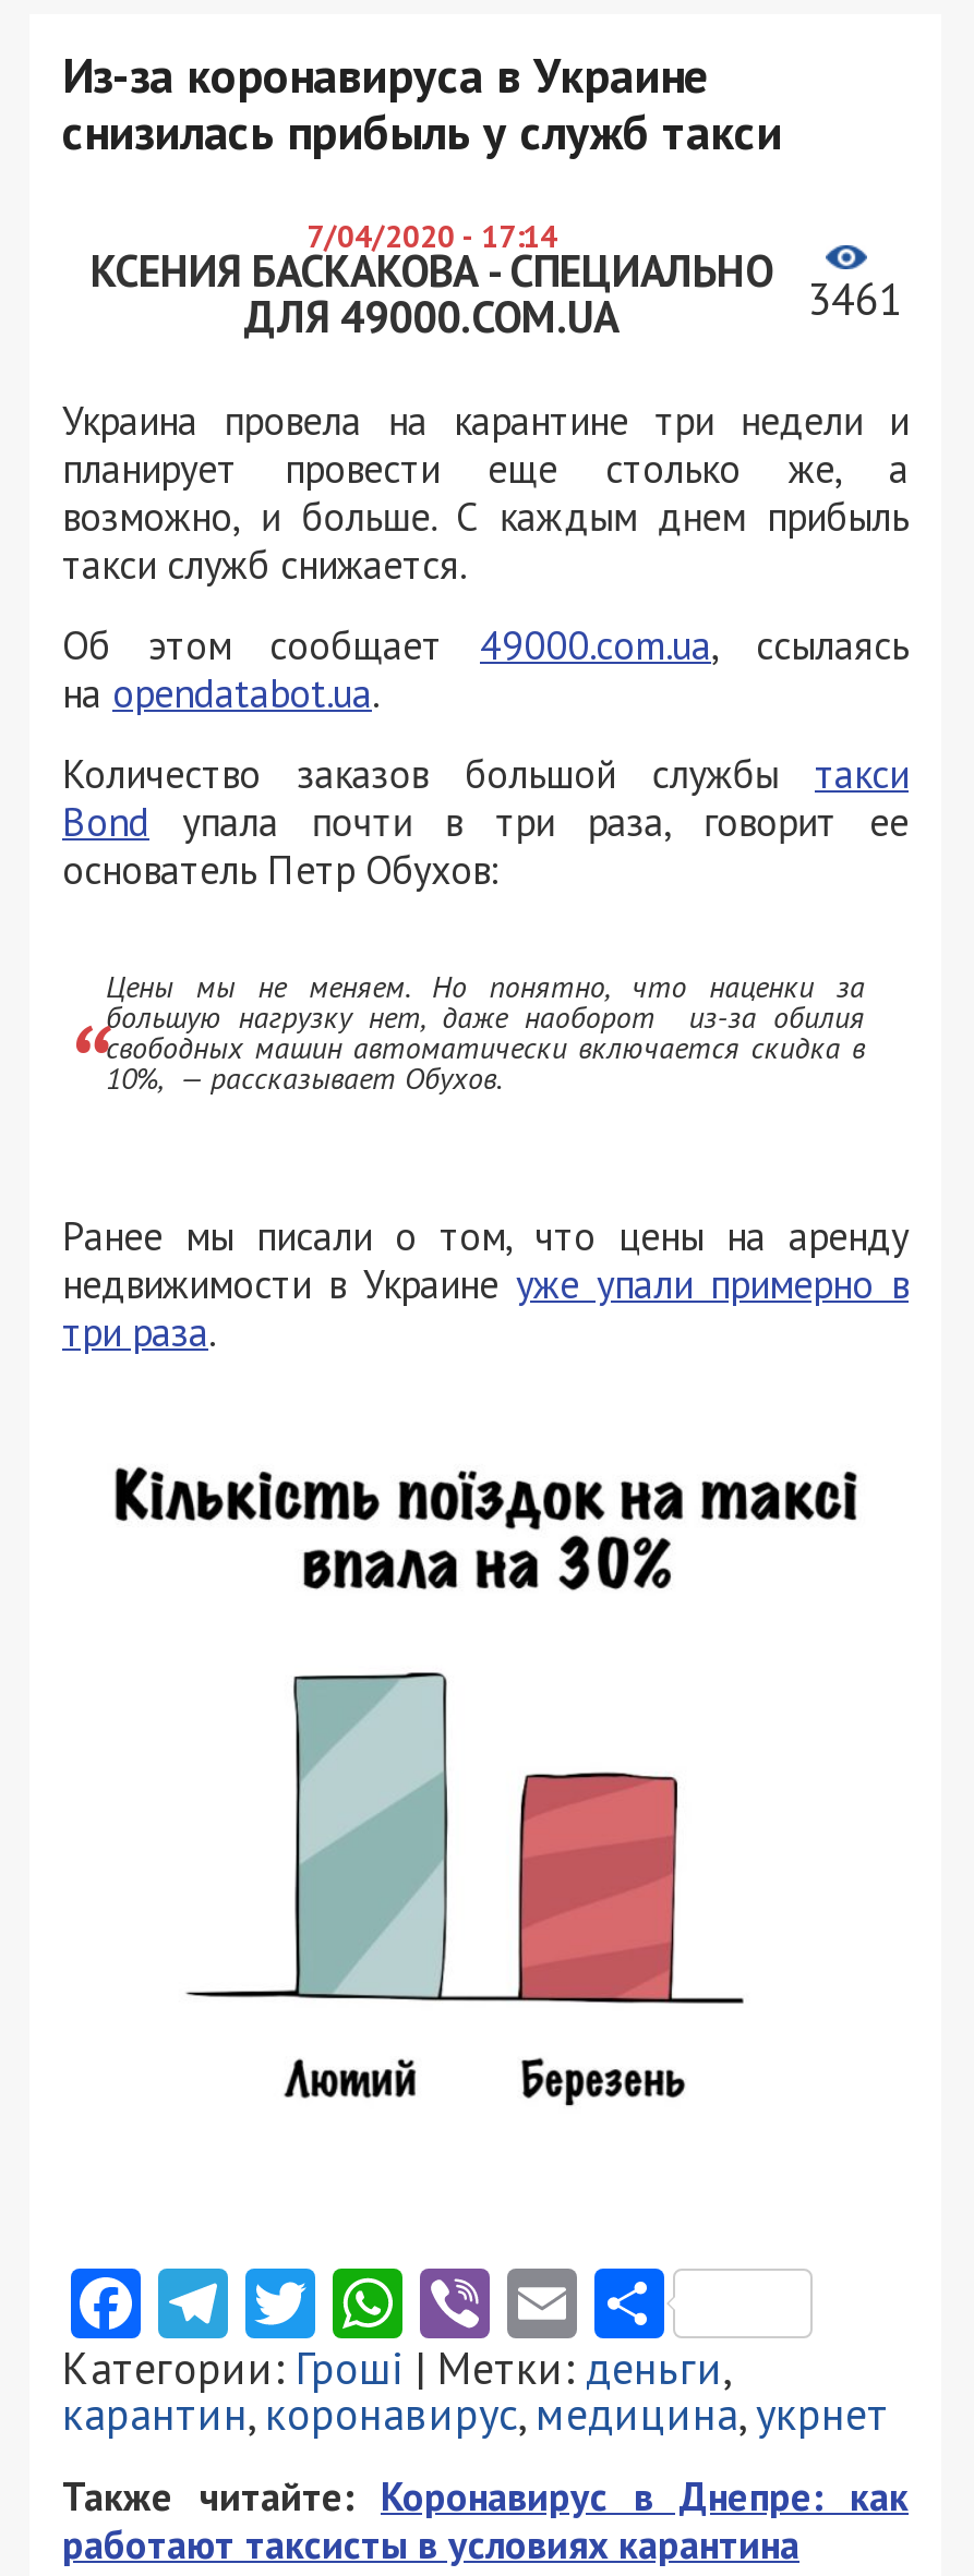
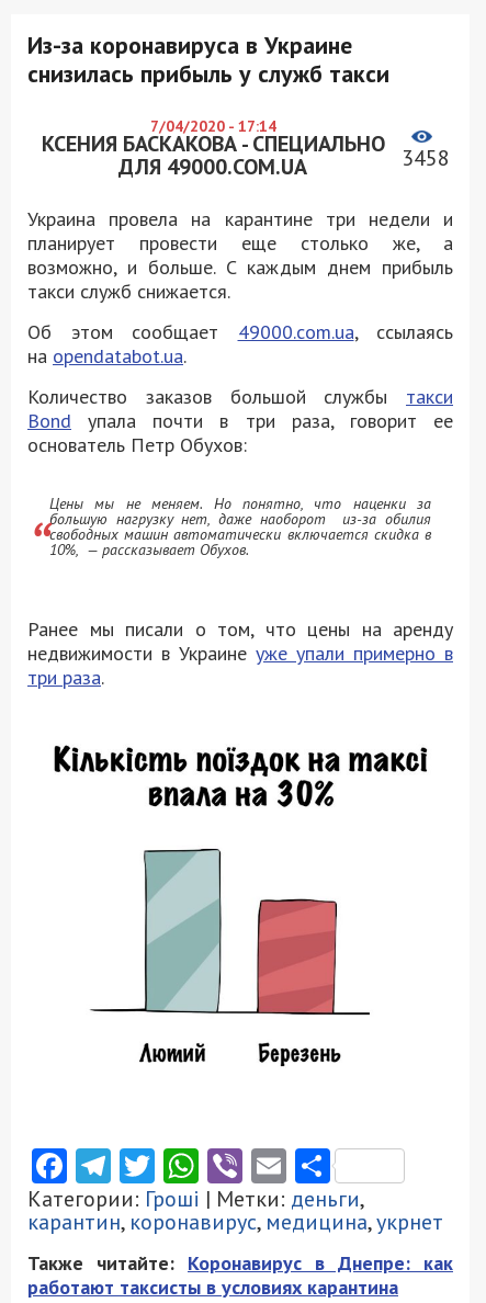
[91,243,903,328] КСЕНИЯ БАСКАКОВА - СПЕЦИАЛЬНО 3461 -> [42,129,450,172] КСЕНИЯ БАСКАКОВА - СПЕЦИАЛЬНО 3458

